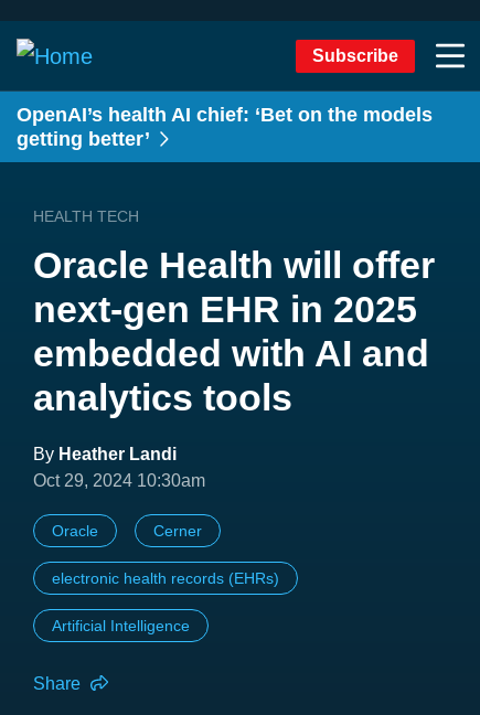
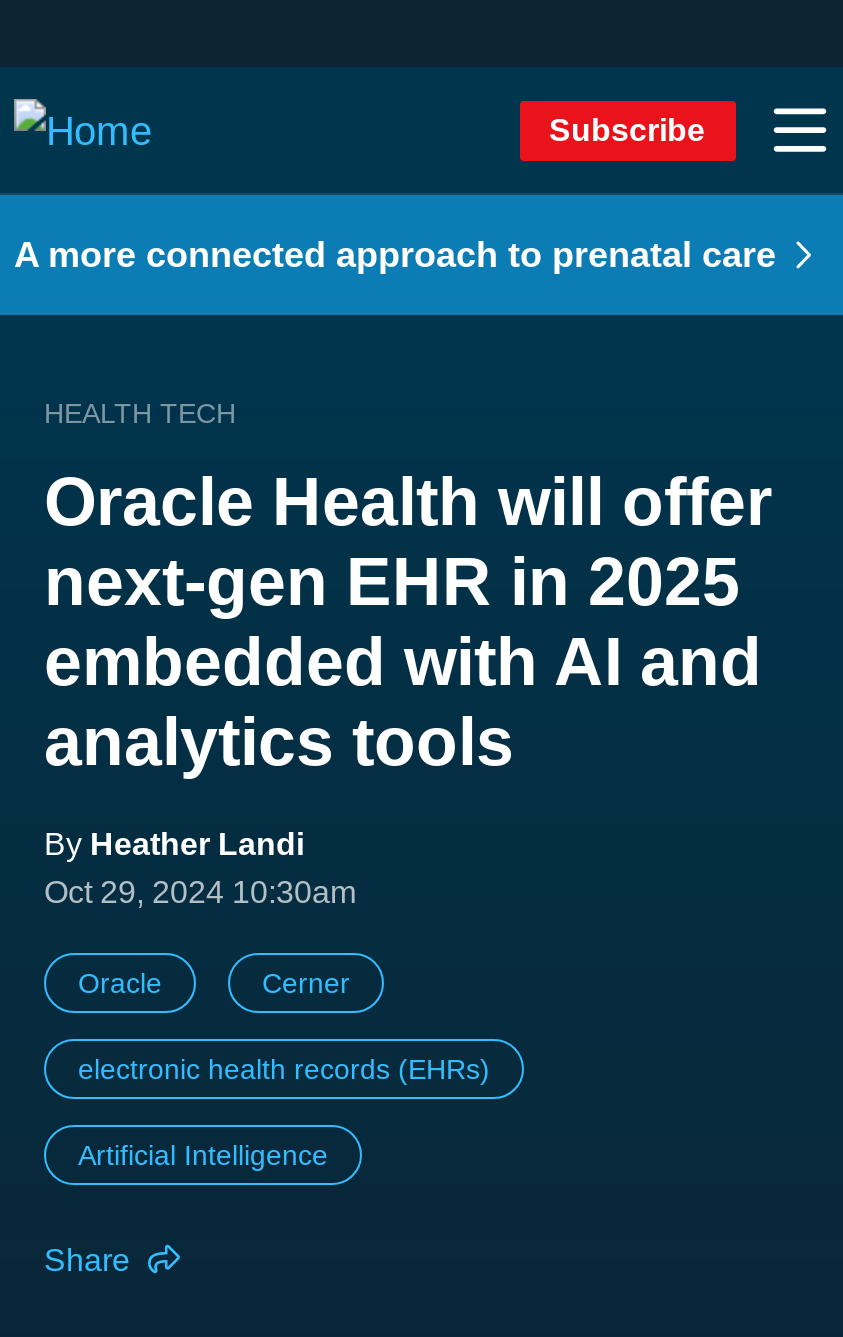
[17,104,433,150] OpenAI’s health AI chief: ‘Bet on the models | getting better’ -> [14,235,786,275] A more connected approach to prenatal care

